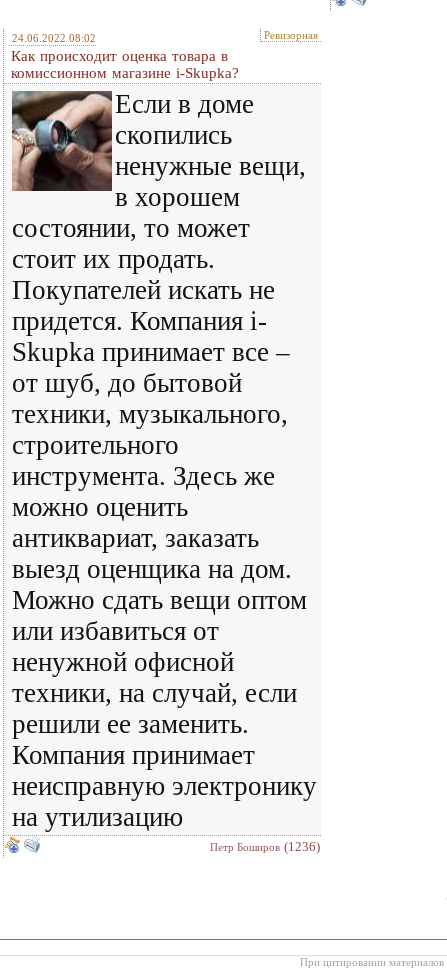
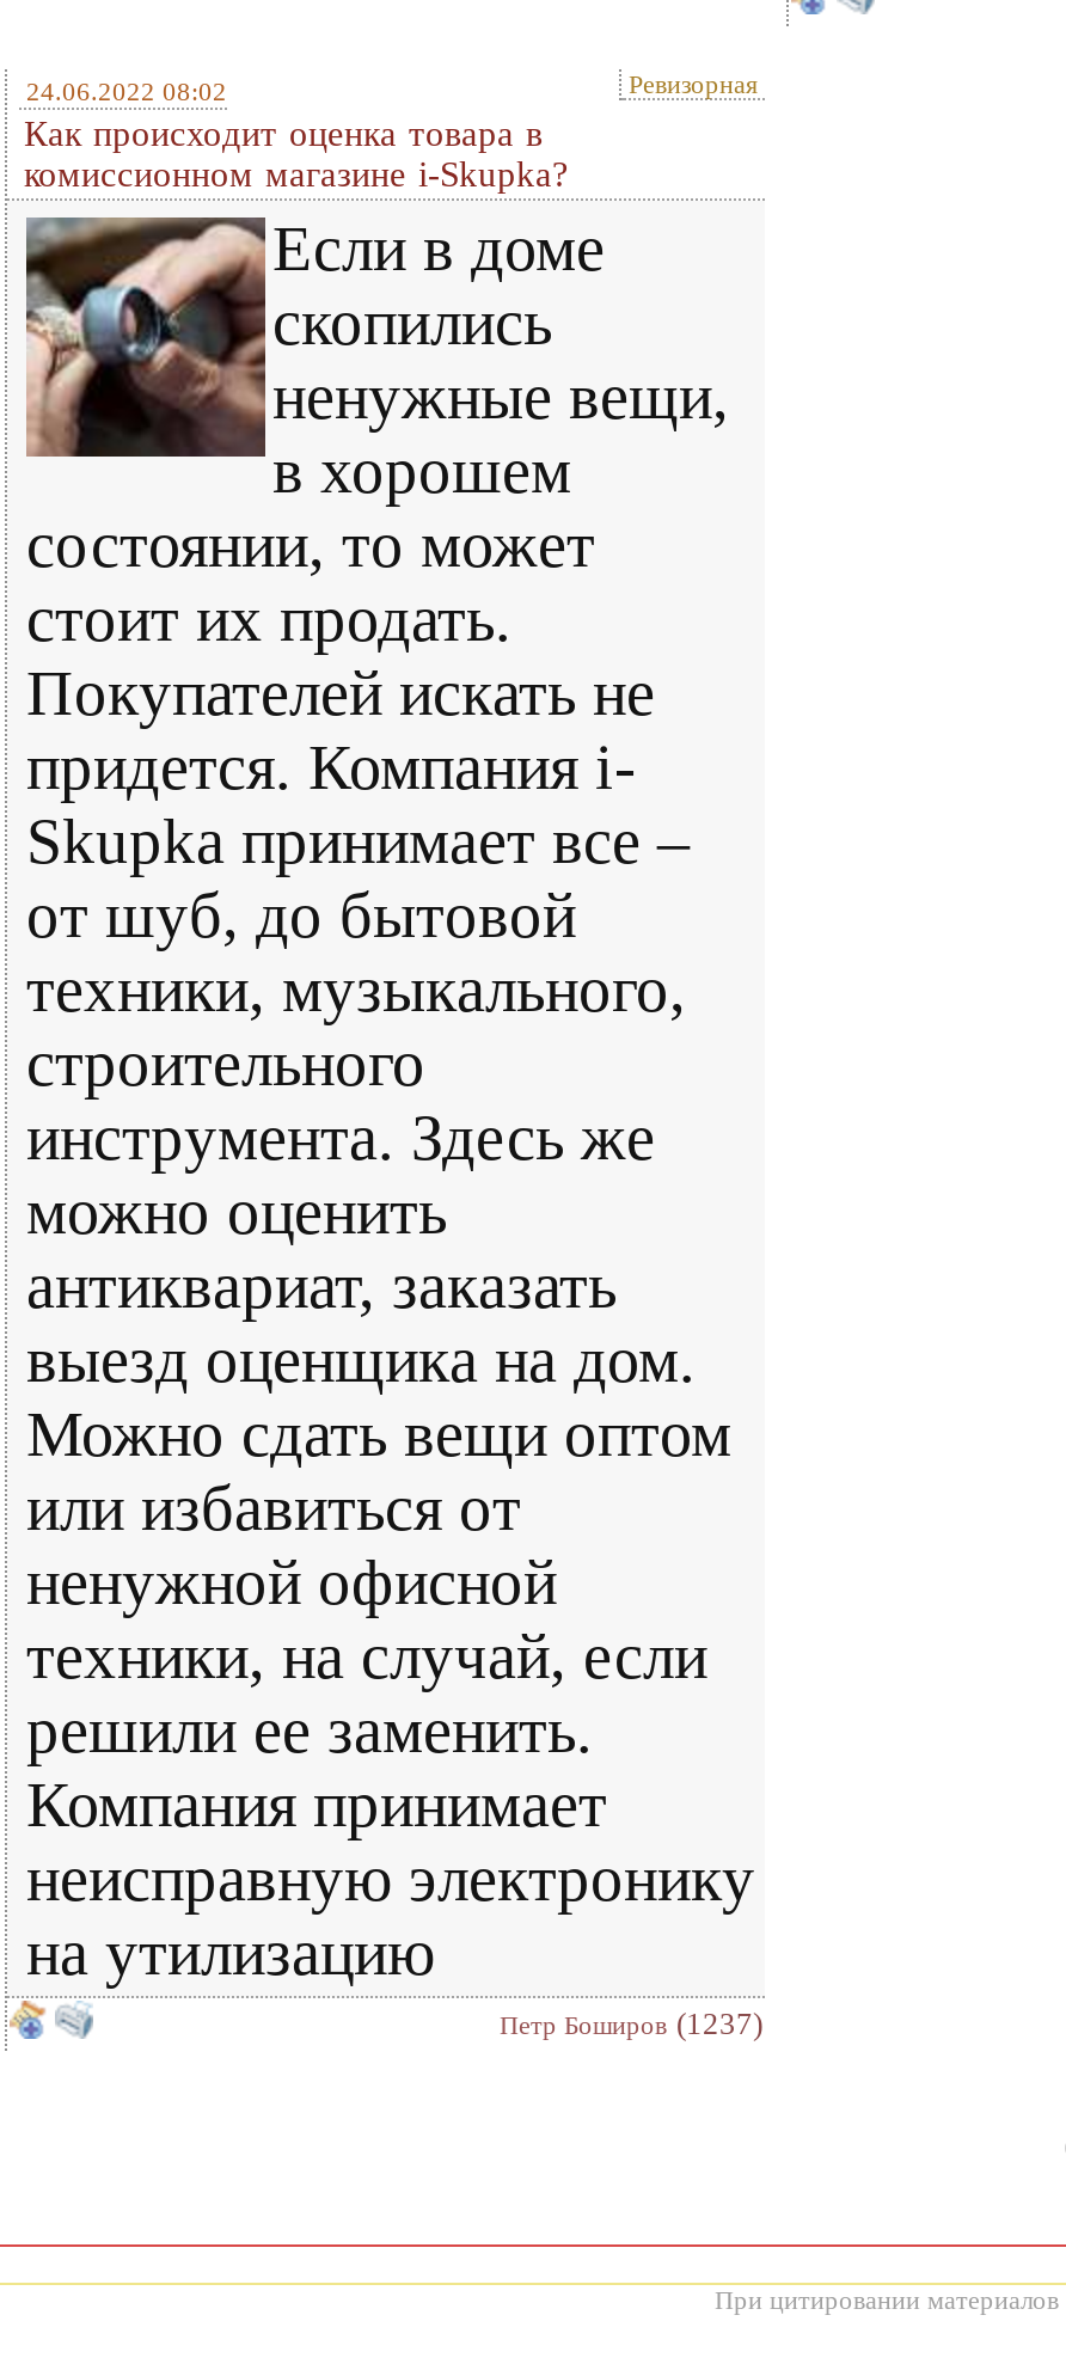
[210,839,320,854] Петр Боширов (1236) -> [500,2005,762,2041] Петр Боширов (1237)

